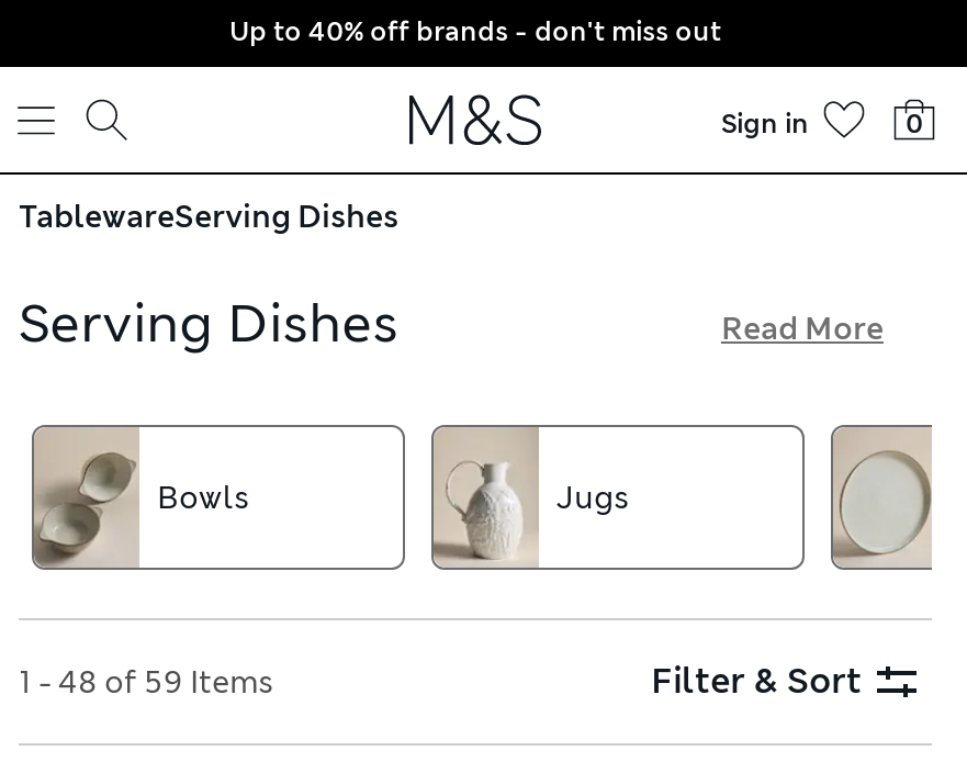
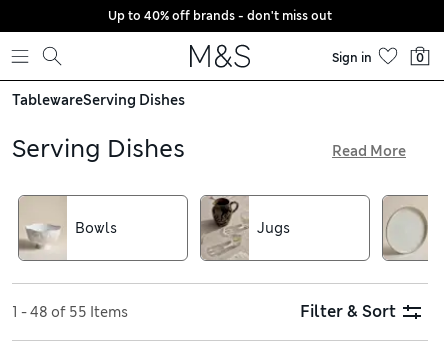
[19,661,273,701] 1 - 48 of 59 Items -> [12,302,128,320] 1 - 48 of 55 Items

